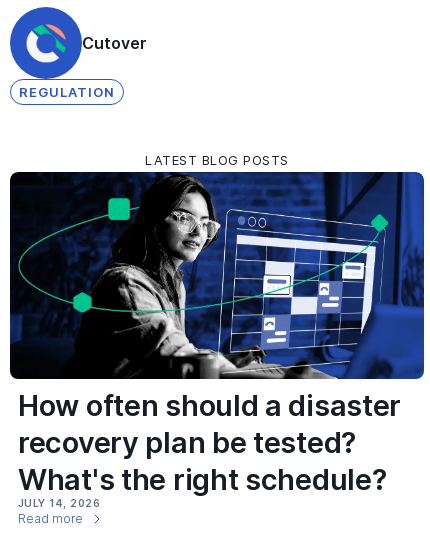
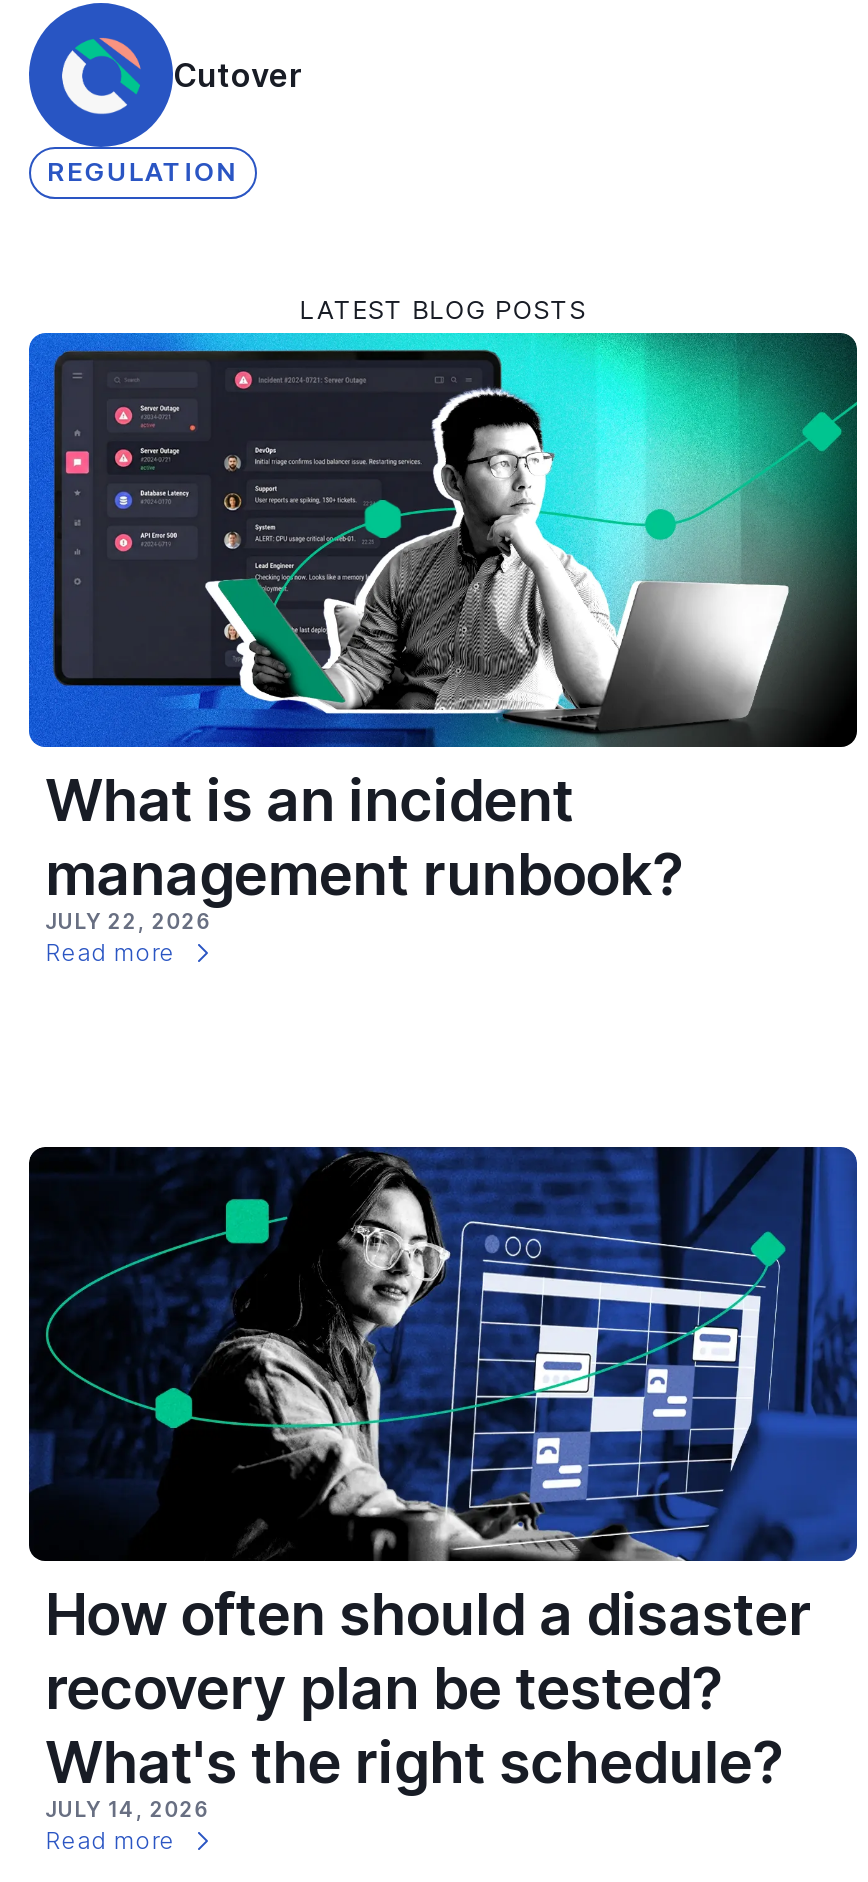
none -> [27,332,859,967] [image] | What is an incident | management runbook? | JULY 22, 2026 | Read more

